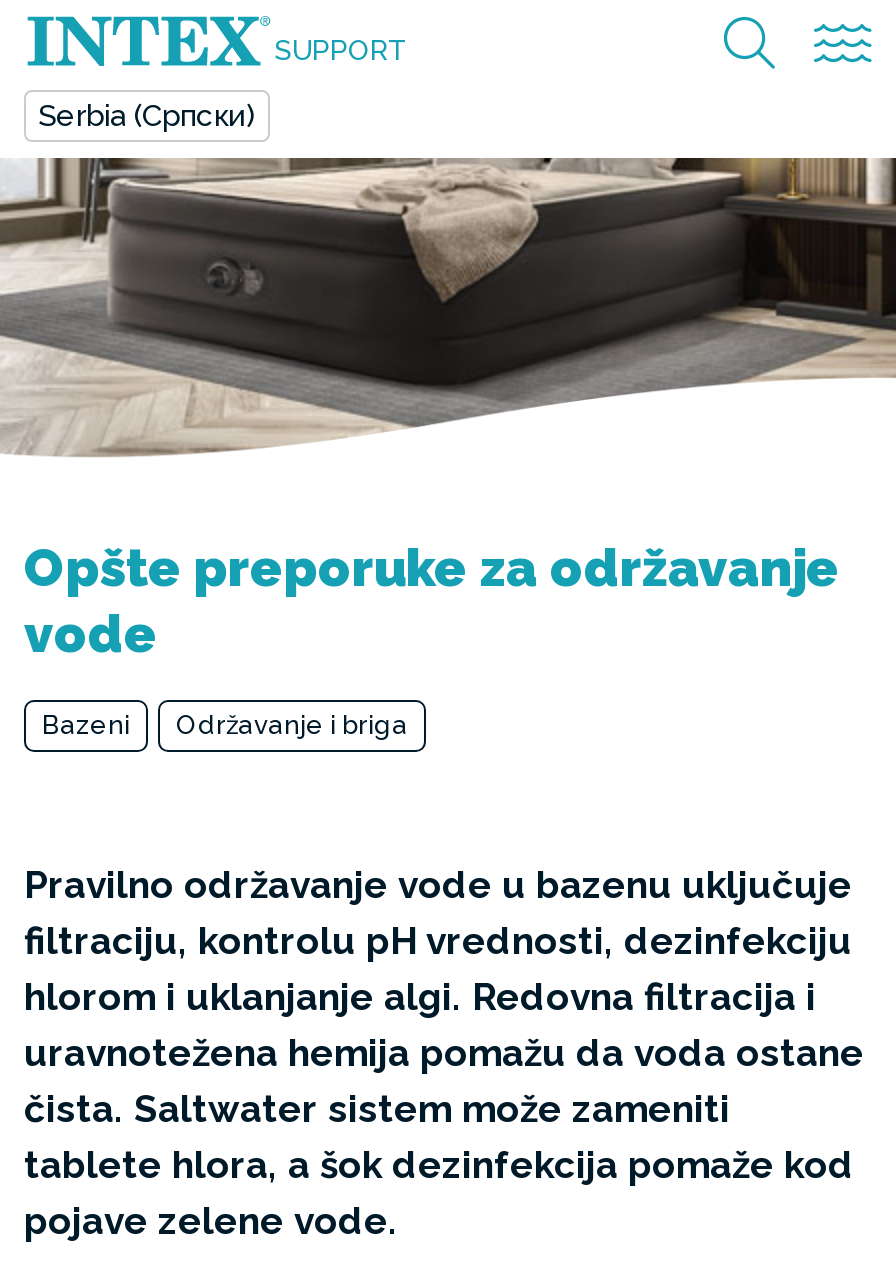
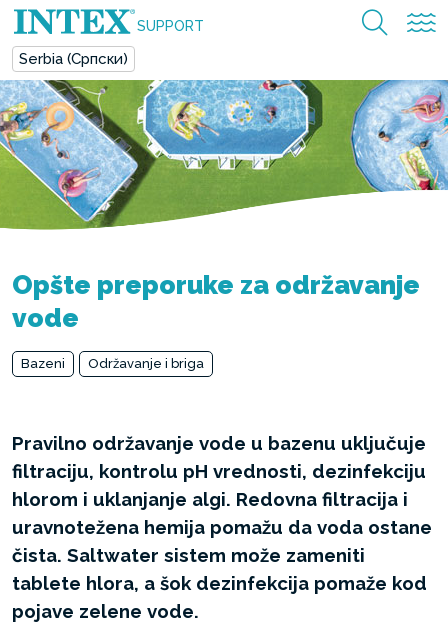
[6,156,890,458] [image] -> [3,79,445,230] [image]

